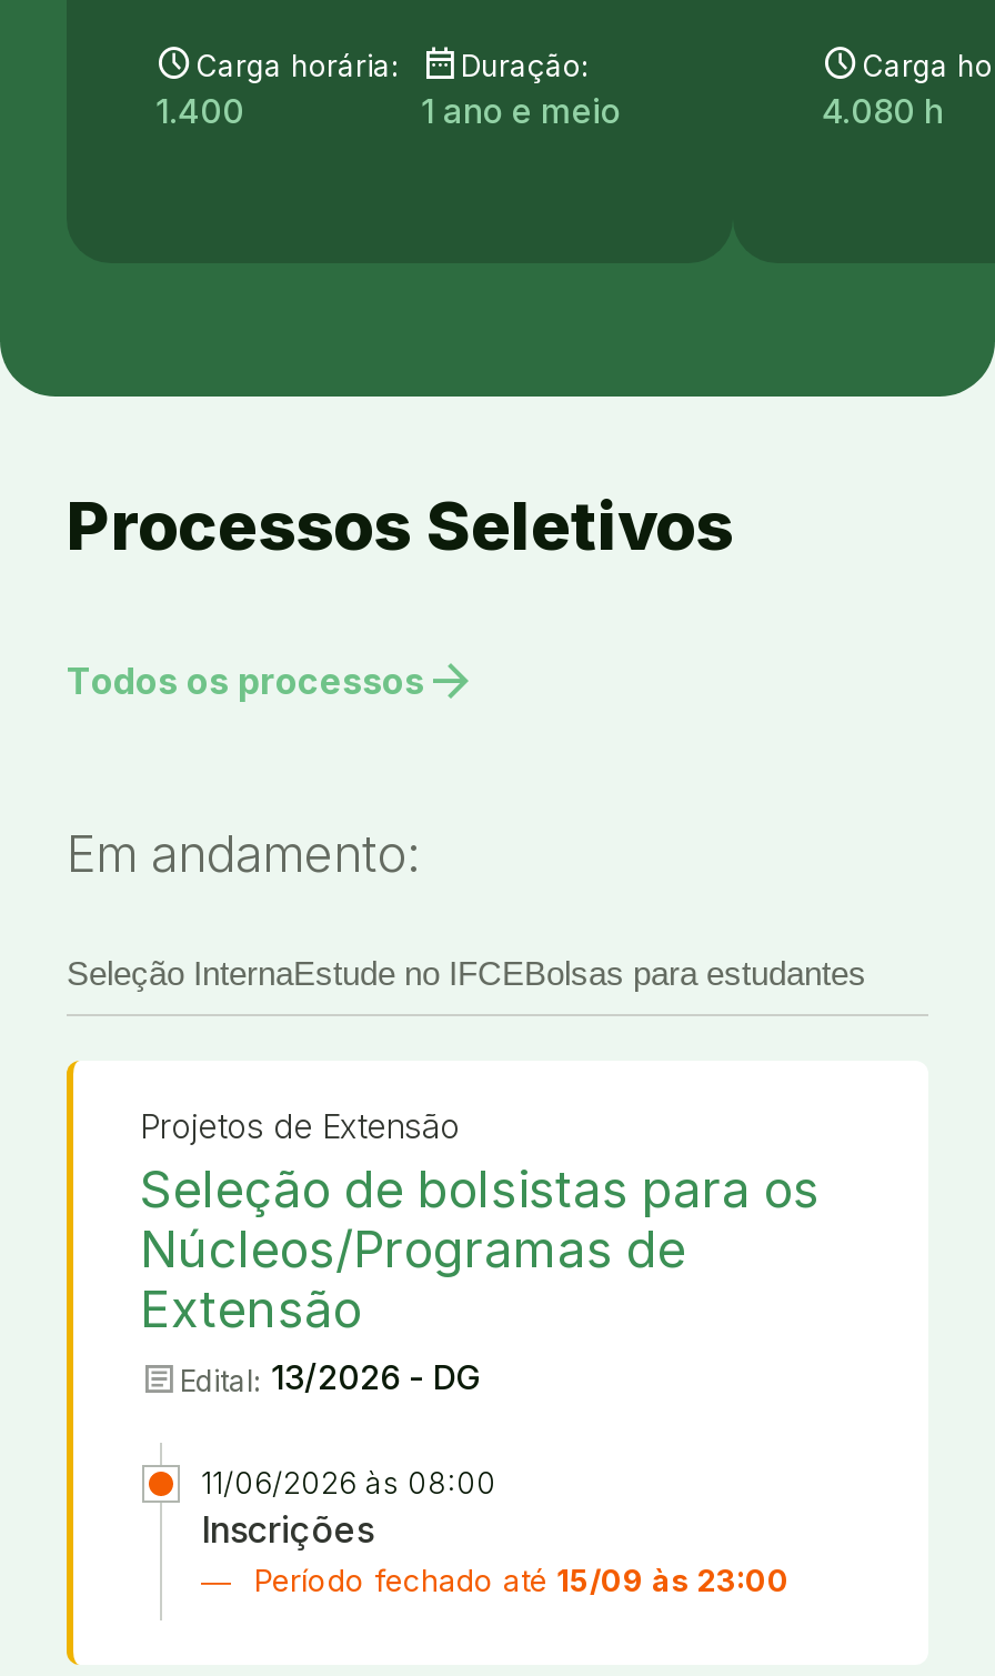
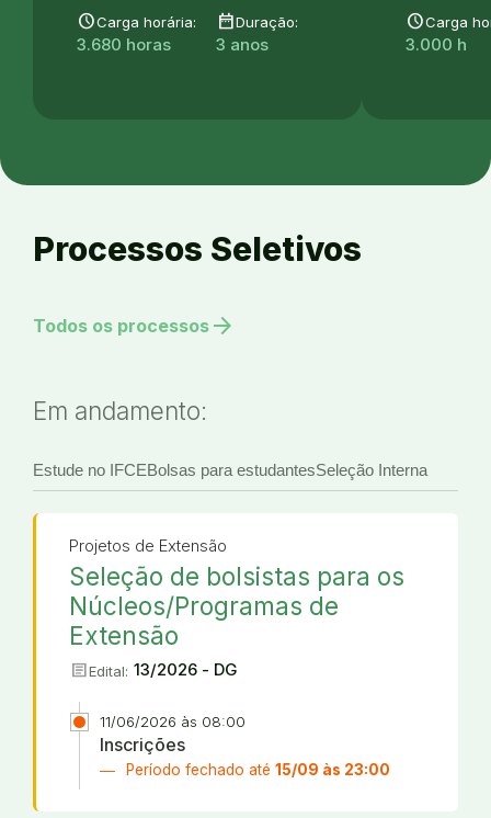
[155,91,244,133] 1.400 -> [77,34,171,55] 3.680 horas
[421,91,621,133] 1 ano e meio -> [216,34,269,55] 3 anos
[822,91,944,133] 4.080 h -> [406,34,467,55] 3.000 h
[67,955,866,993] Seleção InternaEstude no IFCEBolsas para estudantes -> [33,461,427,480] Estude no IFCEBolsas para estudantesSeleção Interna

